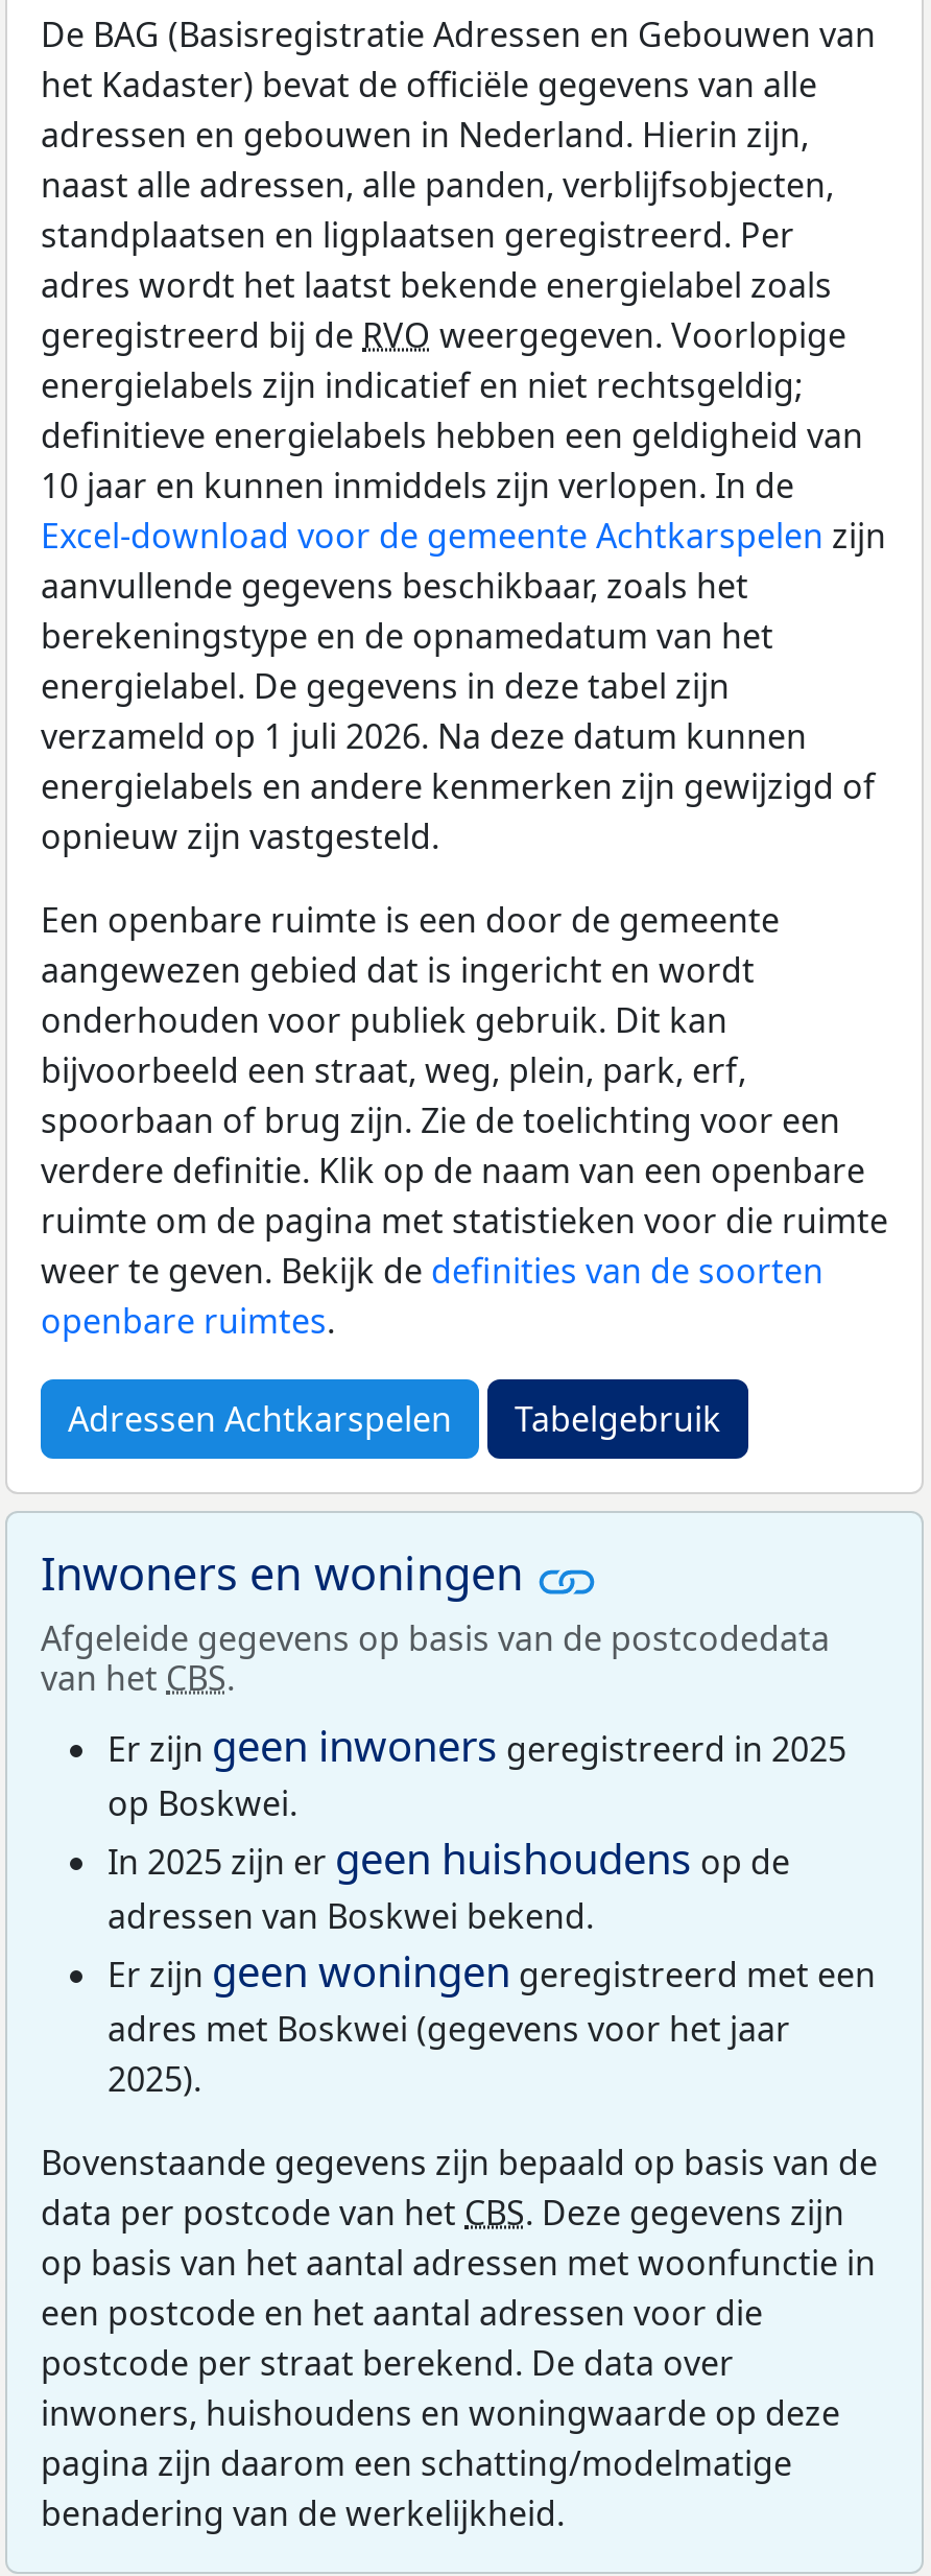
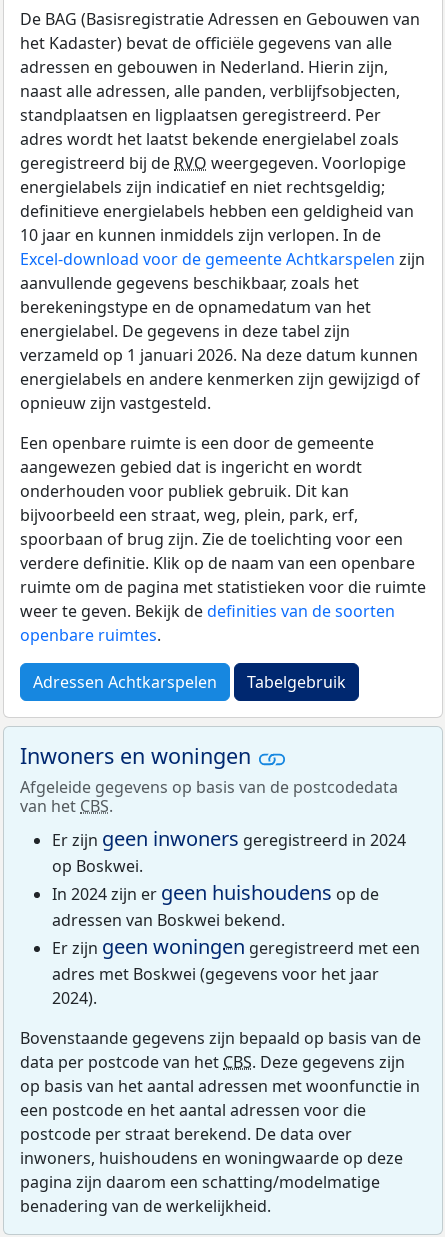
[41,714,807,760] verzameld op 1 juli 2026. Na deze datum kunnen -> [20,344,418,366] verzameld op 1 januari 2026. Na deze datum kunnen
[108,1717,846,1773] Er zijn geen inwoners geregistreerd in 2025 -> [52,825,406,852] Er zijn geen inwoners geregistreerd in 2024
[108,1830,790,1886] In 2025 zijn er geen huishoudens op de -> [52,879,379,906] In 2024 zijn er geen huishoudens op de
[108,2055,201,2101] 2025). -> [52,987,97,1009] 2024).

